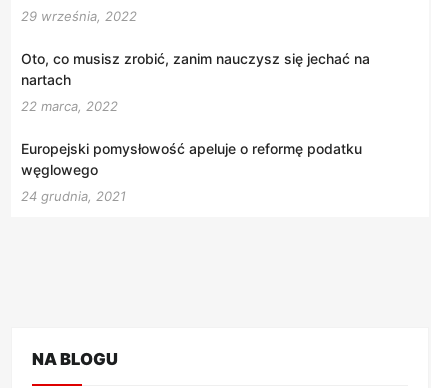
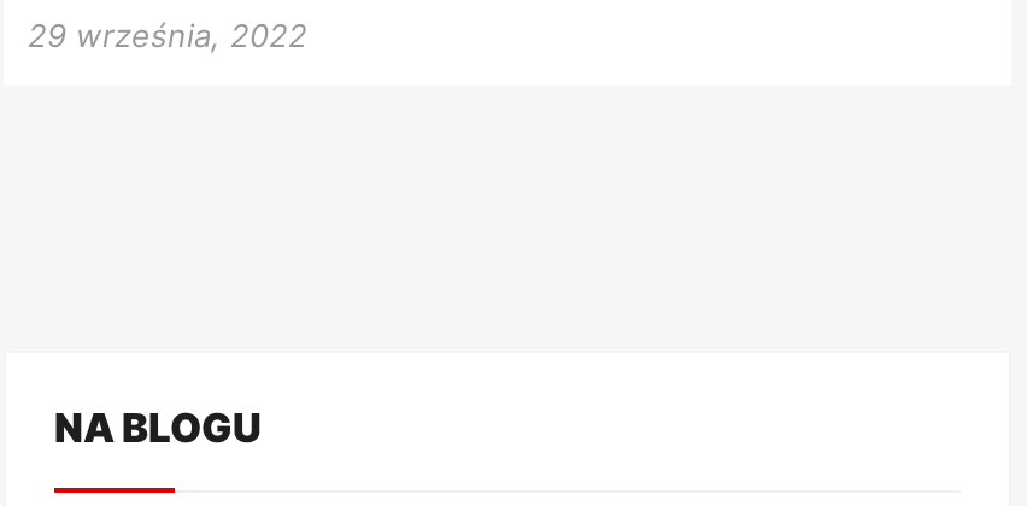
[21,50,370,204] Oto, co musisz zrobić, zanim nauczysz się jechać na | nartach | 22 marca, 2022 | Europejski pomysłowość apeluje o reformę podatku | węglowego | 24 grudnia, 2021 -> none

